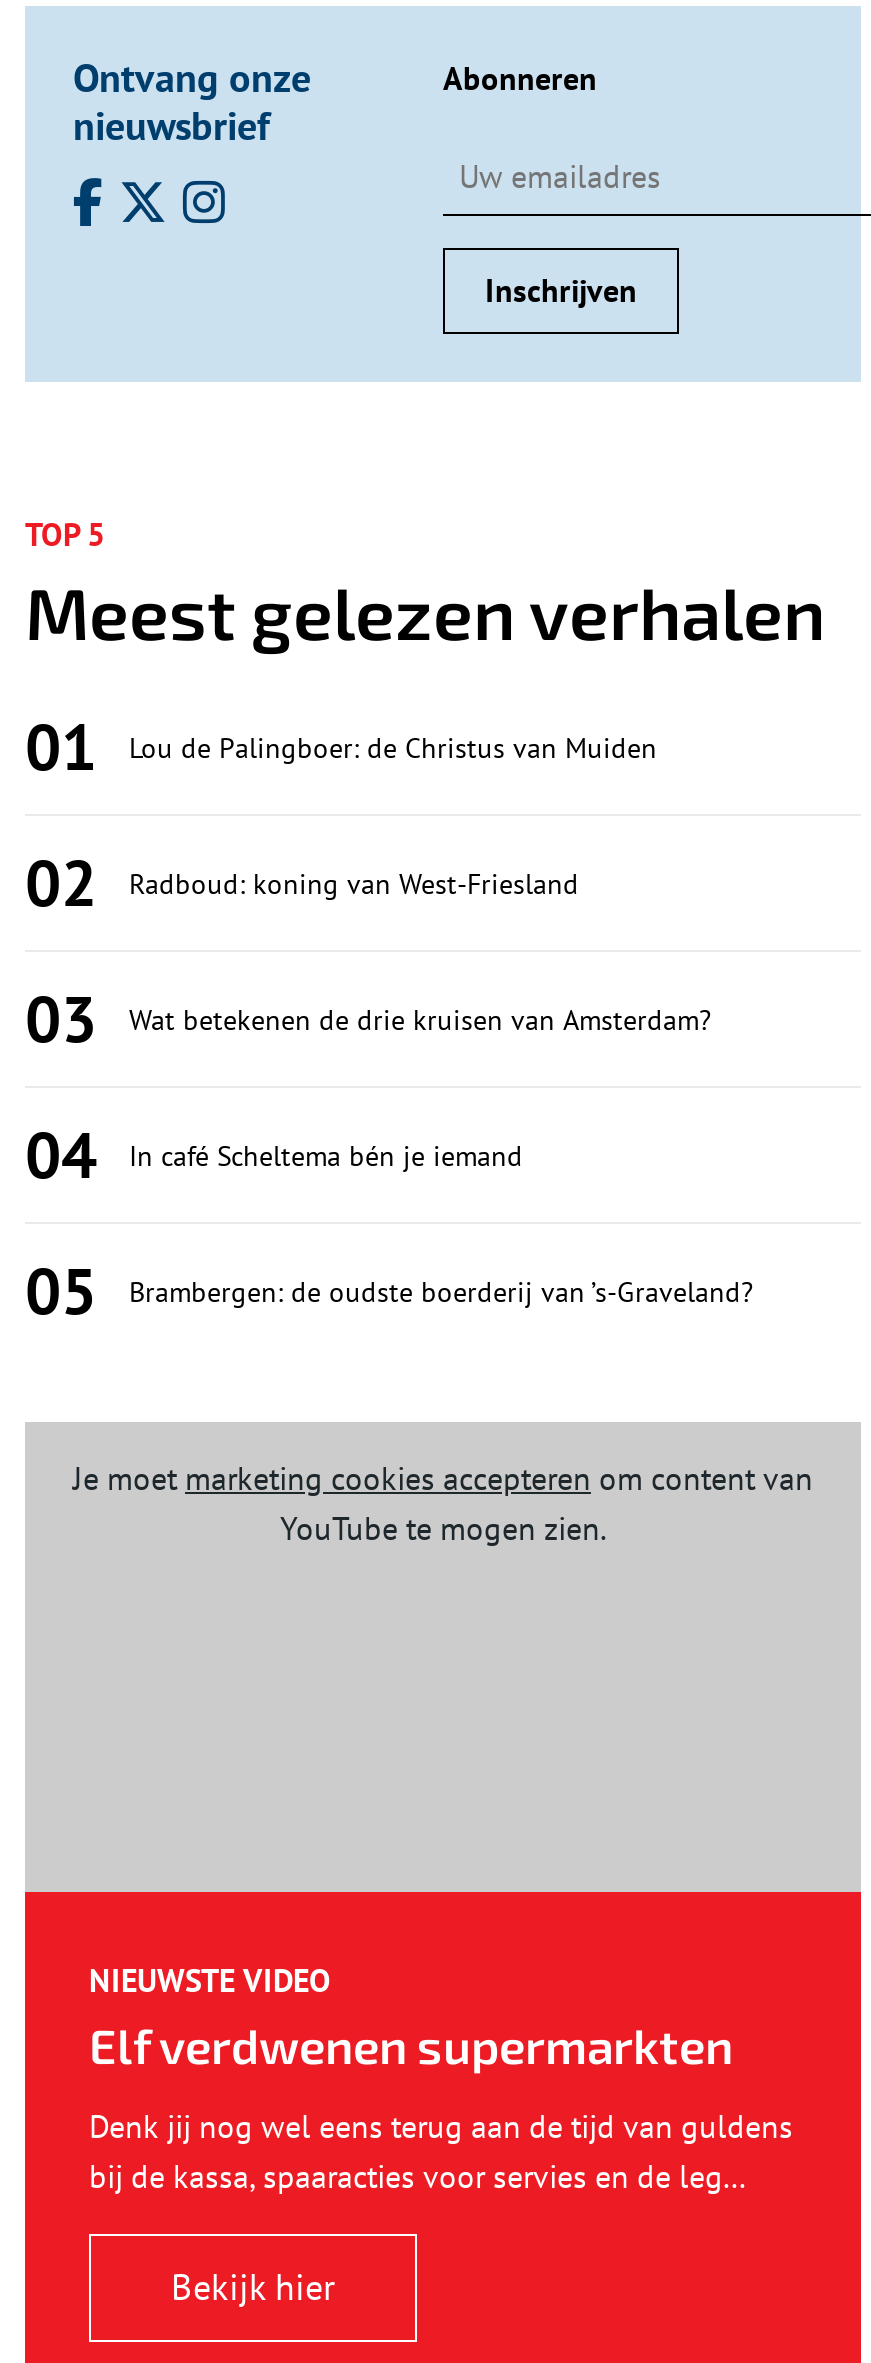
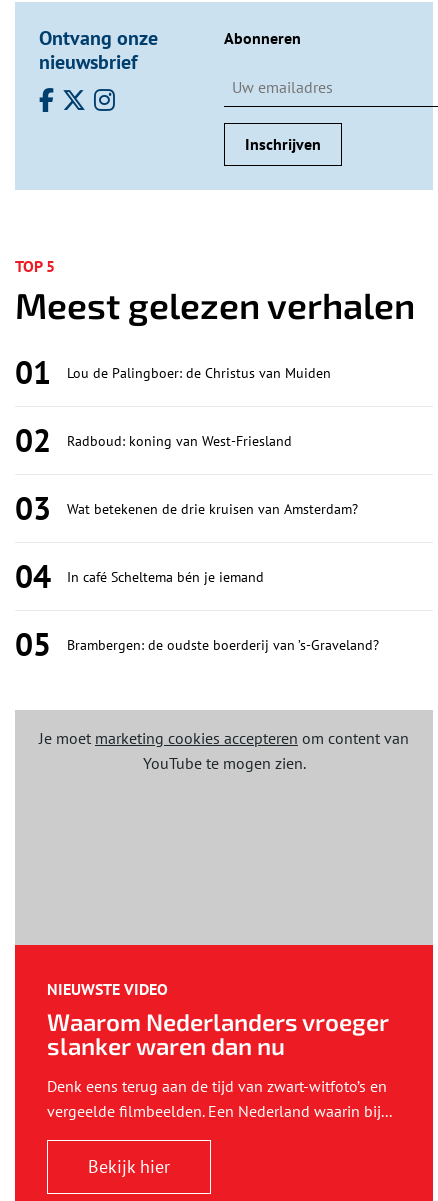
[89,2016,733,2074] Elf verdwenen supermarkten -> [47,1007,389,1060] Waarom Nederlanders vroeger | slanker waren dan nu
[89,2106,793,2196] Denk jij nog wel eens terug aan de tijd van guldens | bij de kassa, spaaracties voor servies en de leg... -> [47,1076,392,1121] Denk eens terug aan de tijd van zwart-witfoto’s en | vergeelde filmbeelden. Een Nederland waarin bij...

